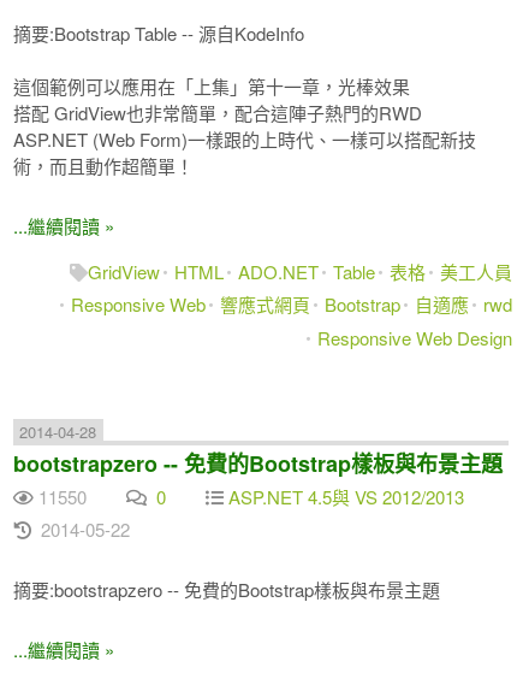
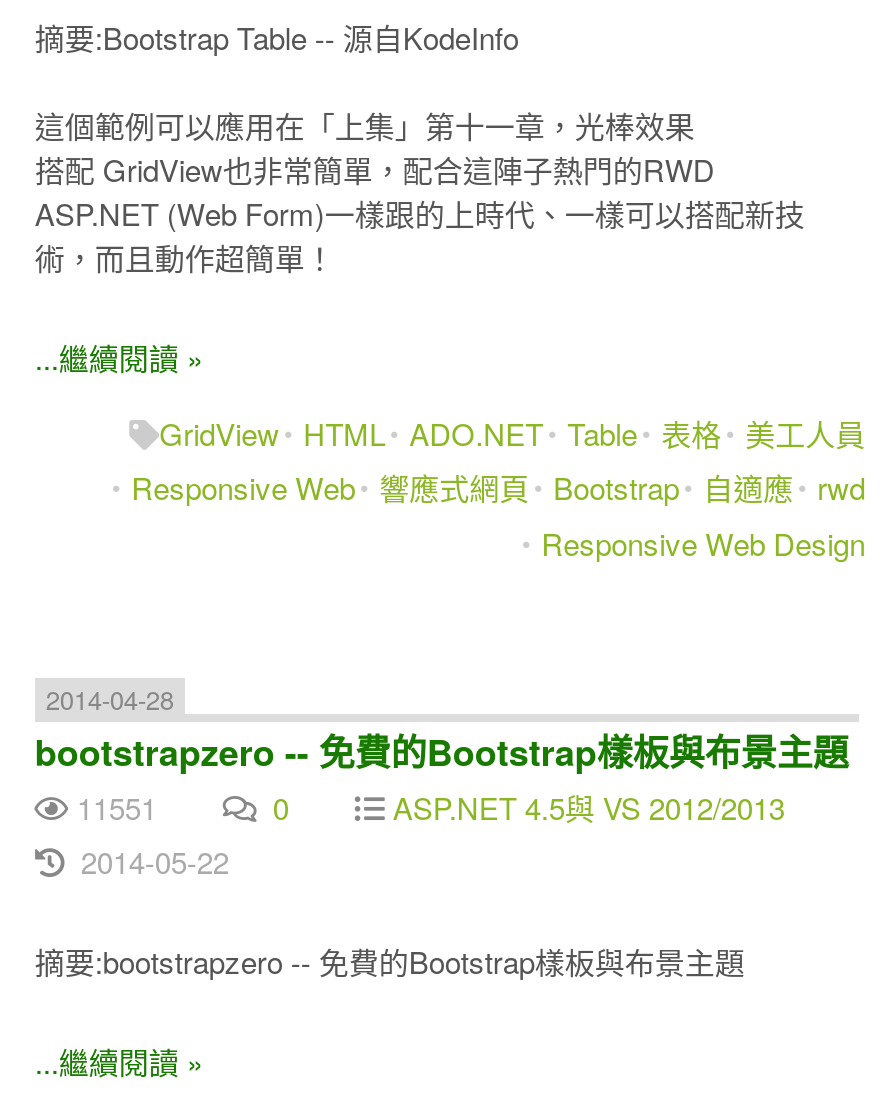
[38,484,86,509] 11550 -> [77,786,157,828] 11551

